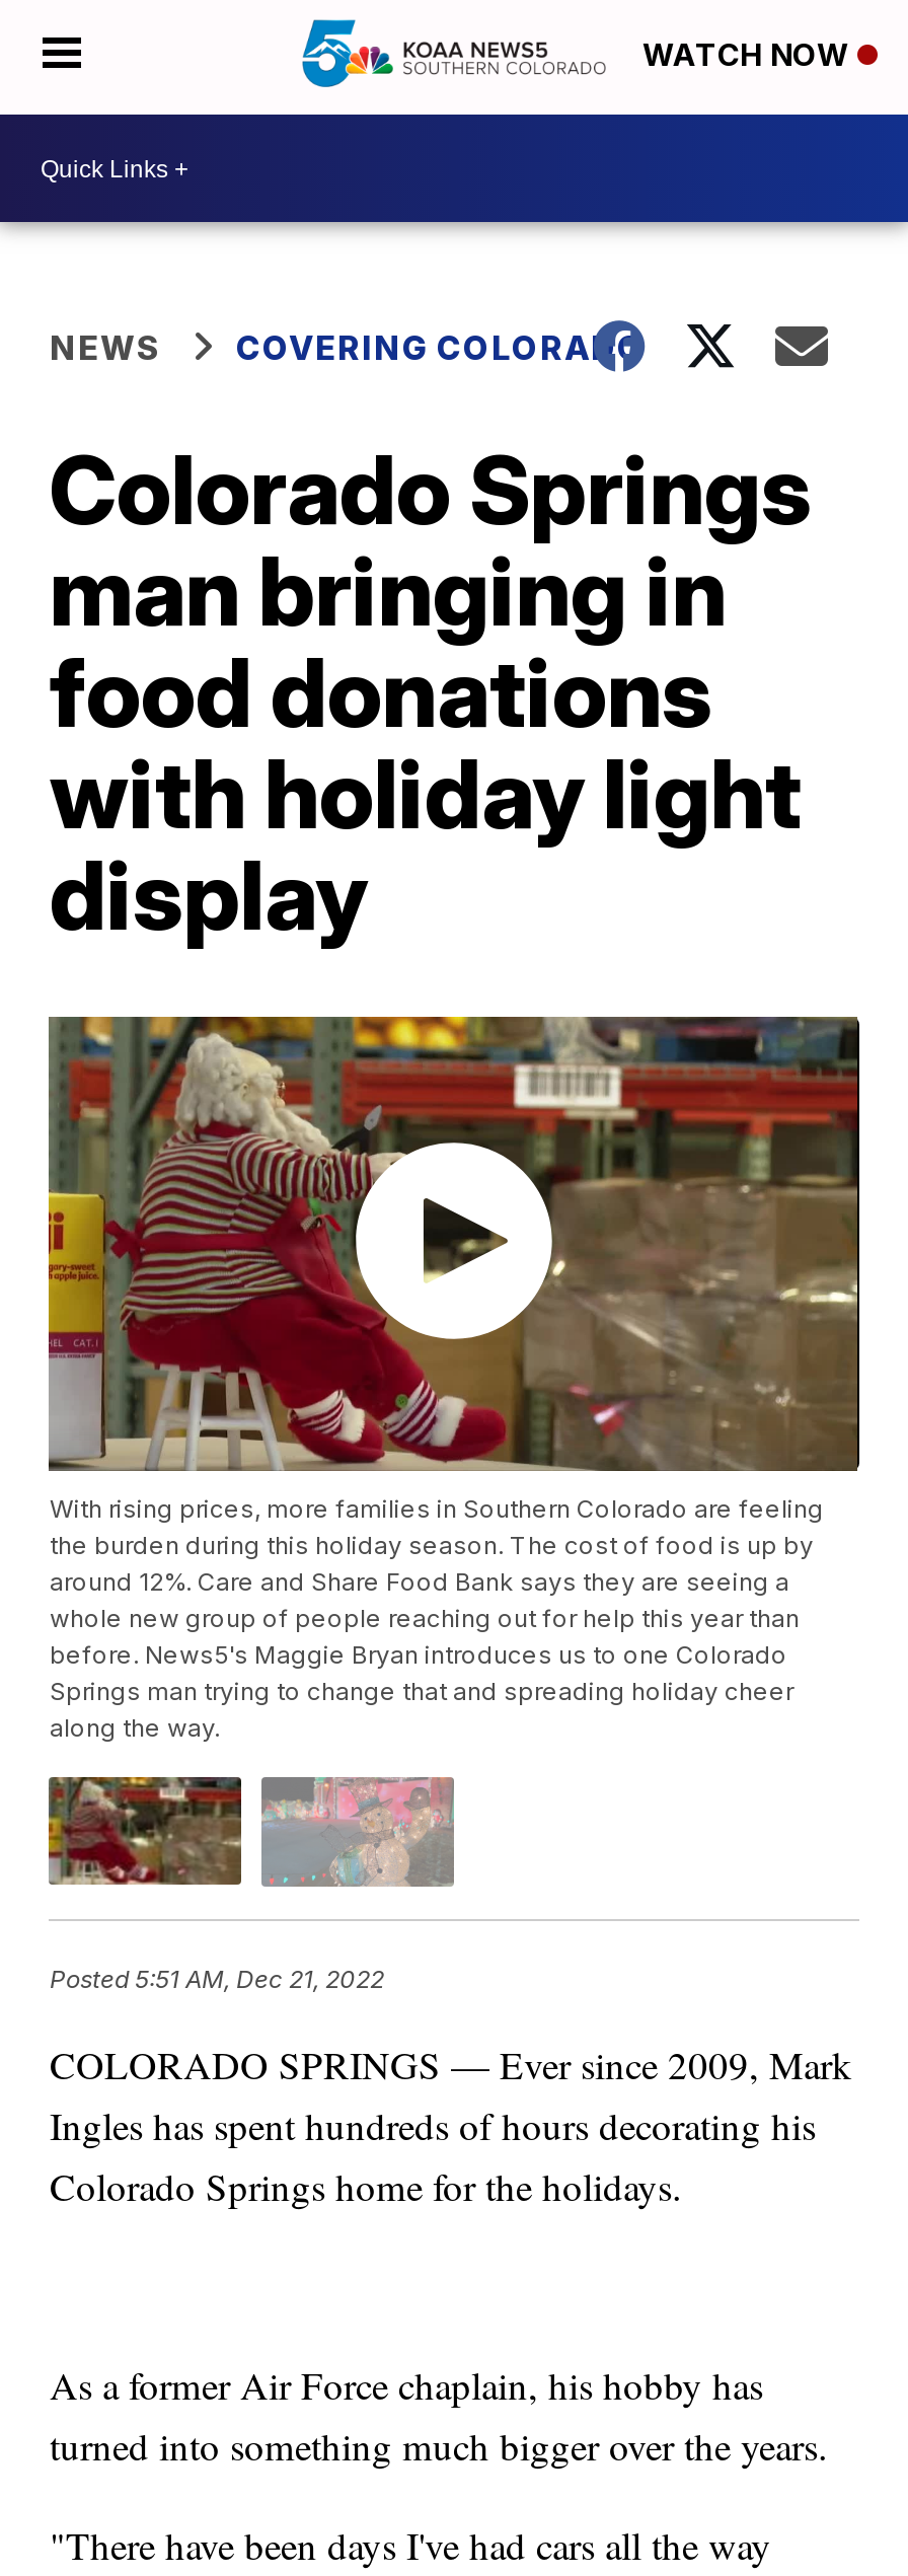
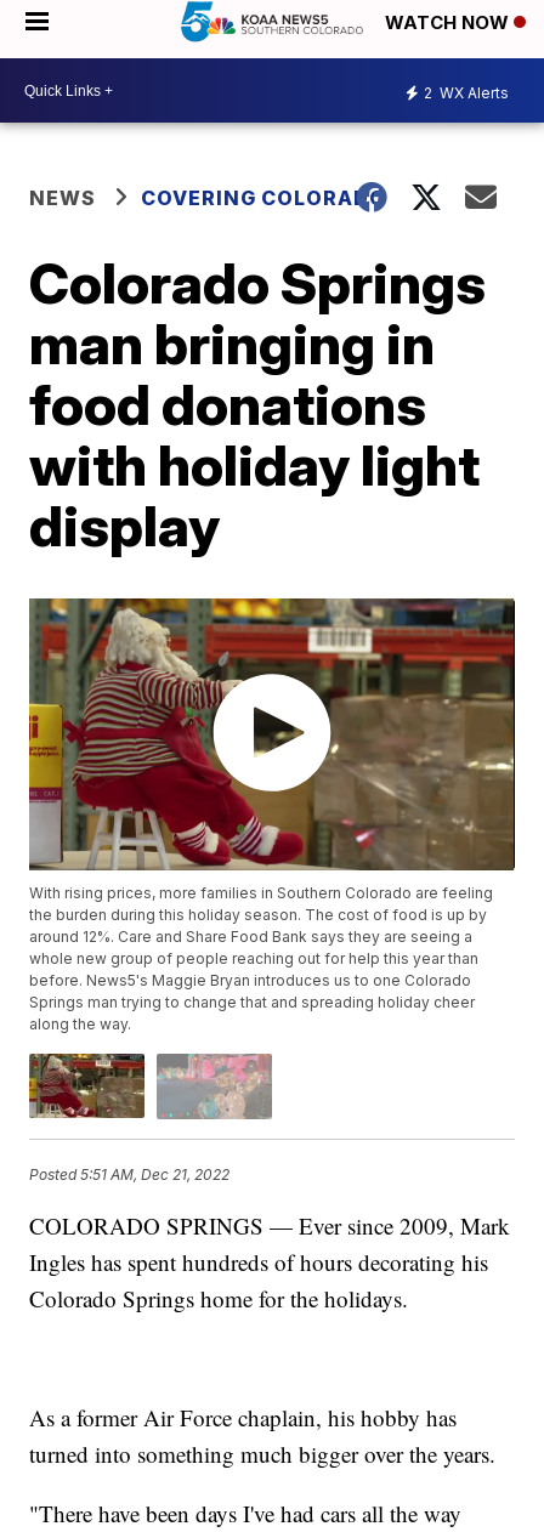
none -> [424,83,509,101] 2 WX Alerts

